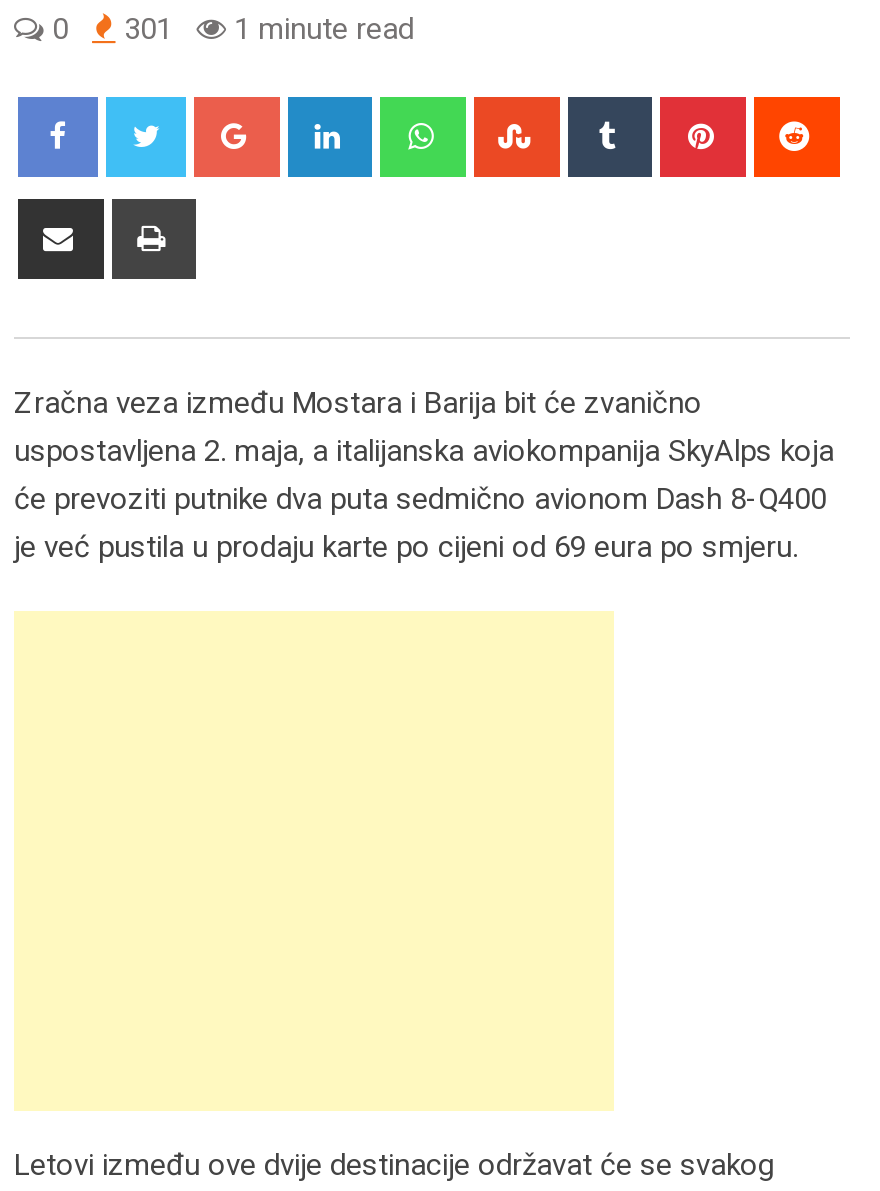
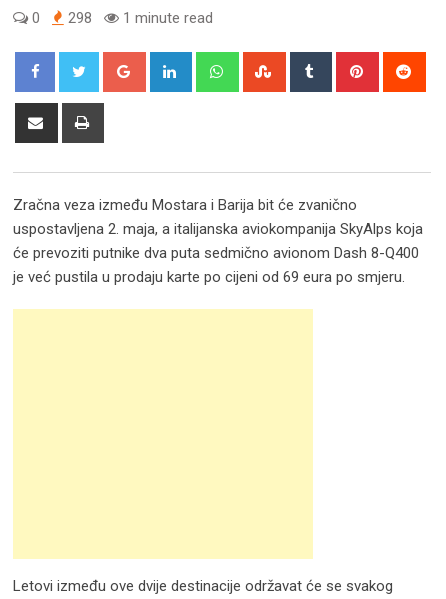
[44,11,414,47] 0 301 1 minute read -> [28,9,213,27] 0 298 1 minute read

